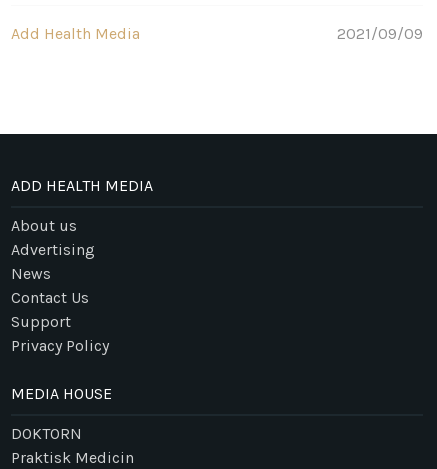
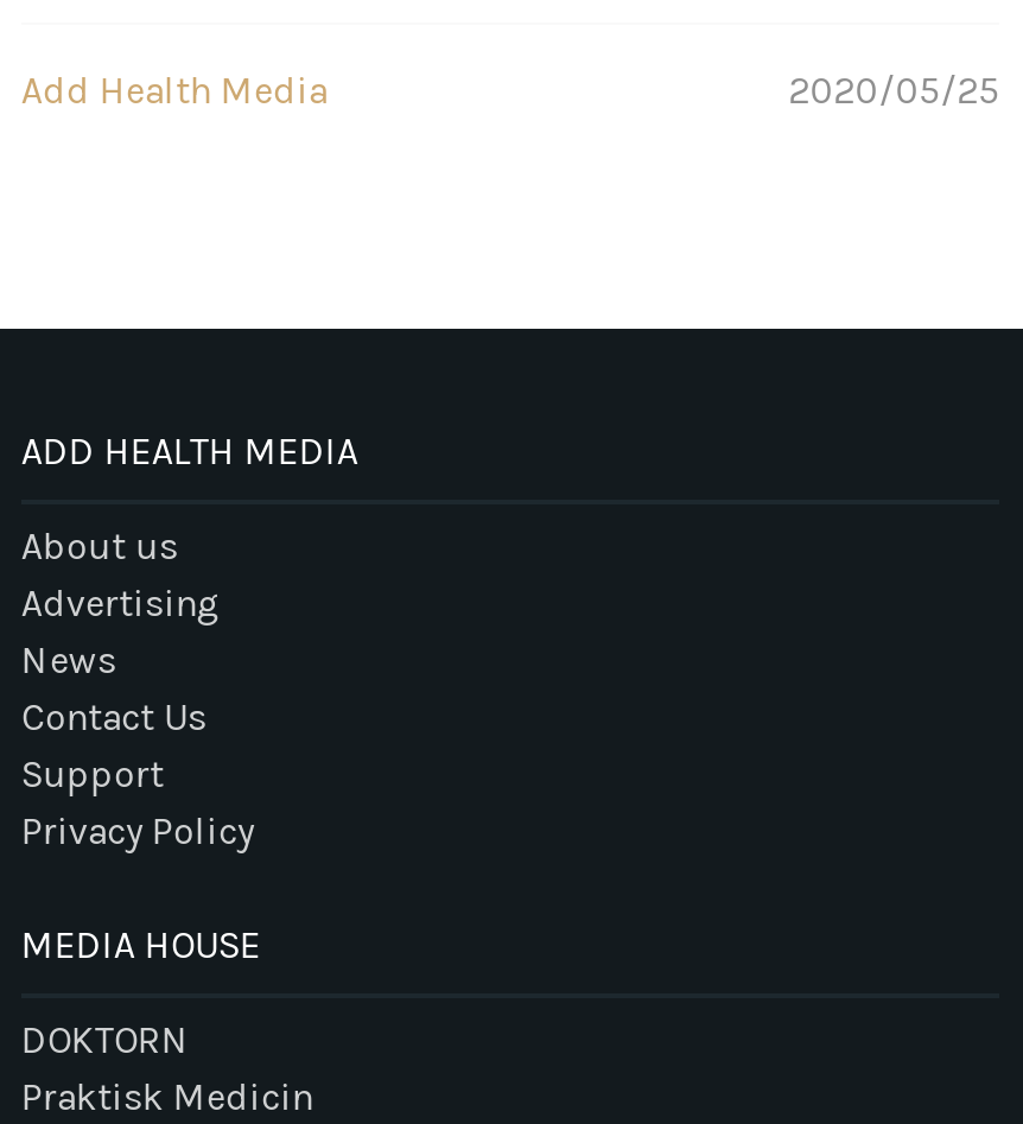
[337,24,423,43] 2021/09/09 -> [788,67,1000,112] 2020/05/25

